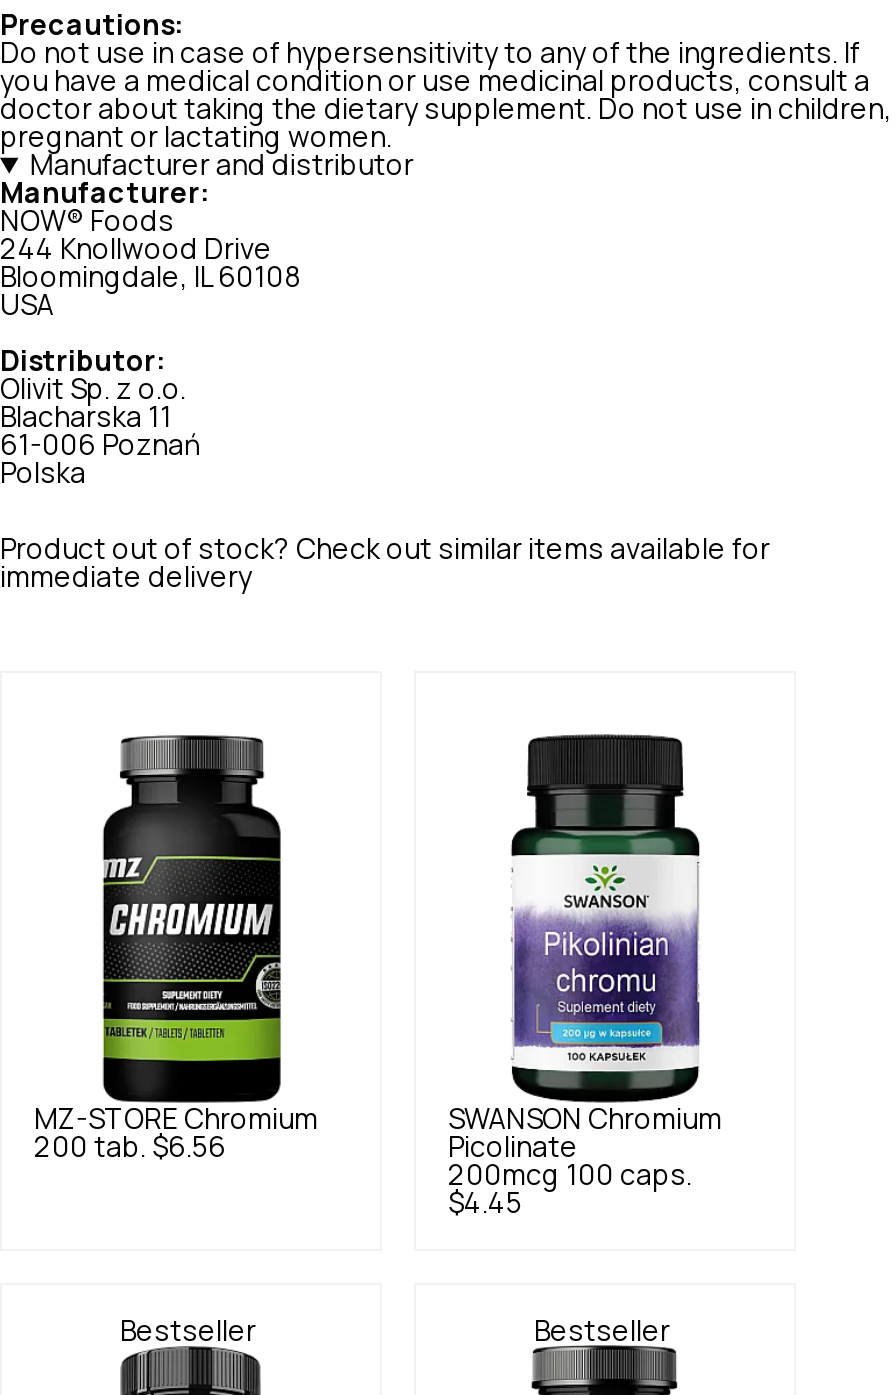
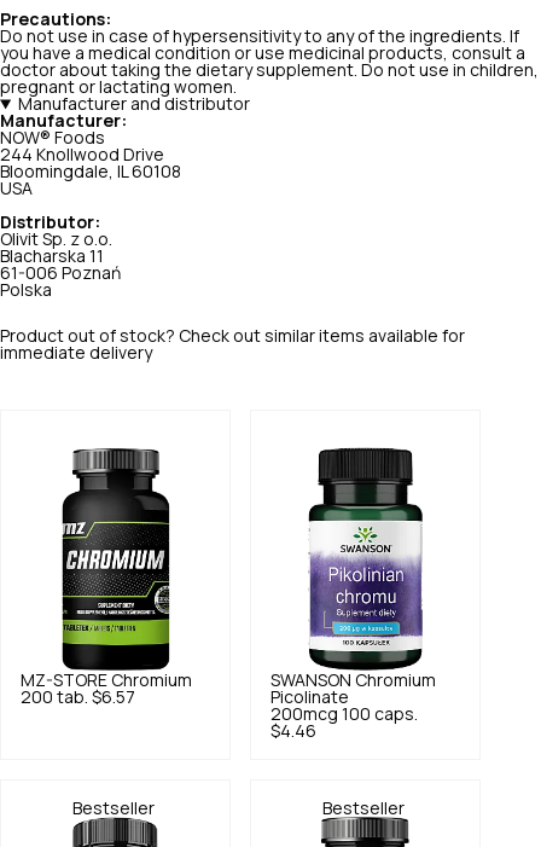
[34,1133,226,1161] 200 tab. $6.56 -> [21,689,135,706] 200 tab. $6.57
[448,1189,522,1217] $4.45 -> [270,723,316,740] $4.46

